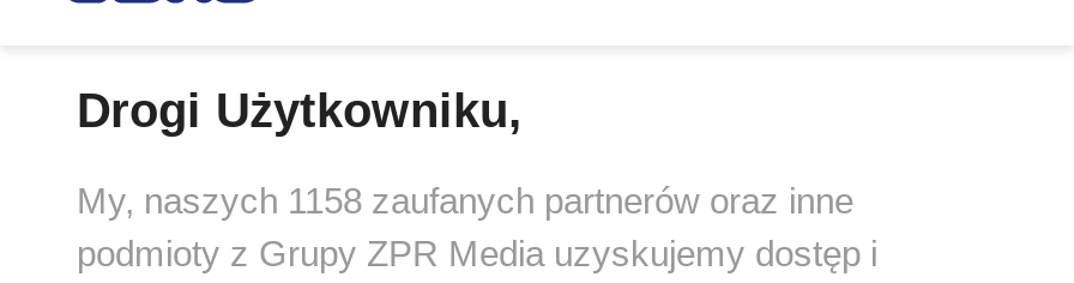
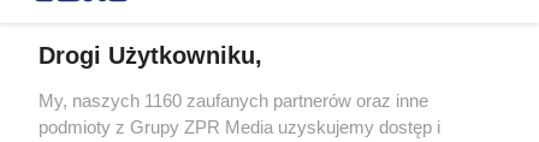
[77,180,853,221] My, naszych 1158 zaufanych partnerów oraz inne -> [38,90,428,111] My, naszych 1160 zaufanych partnerów oraz inne

